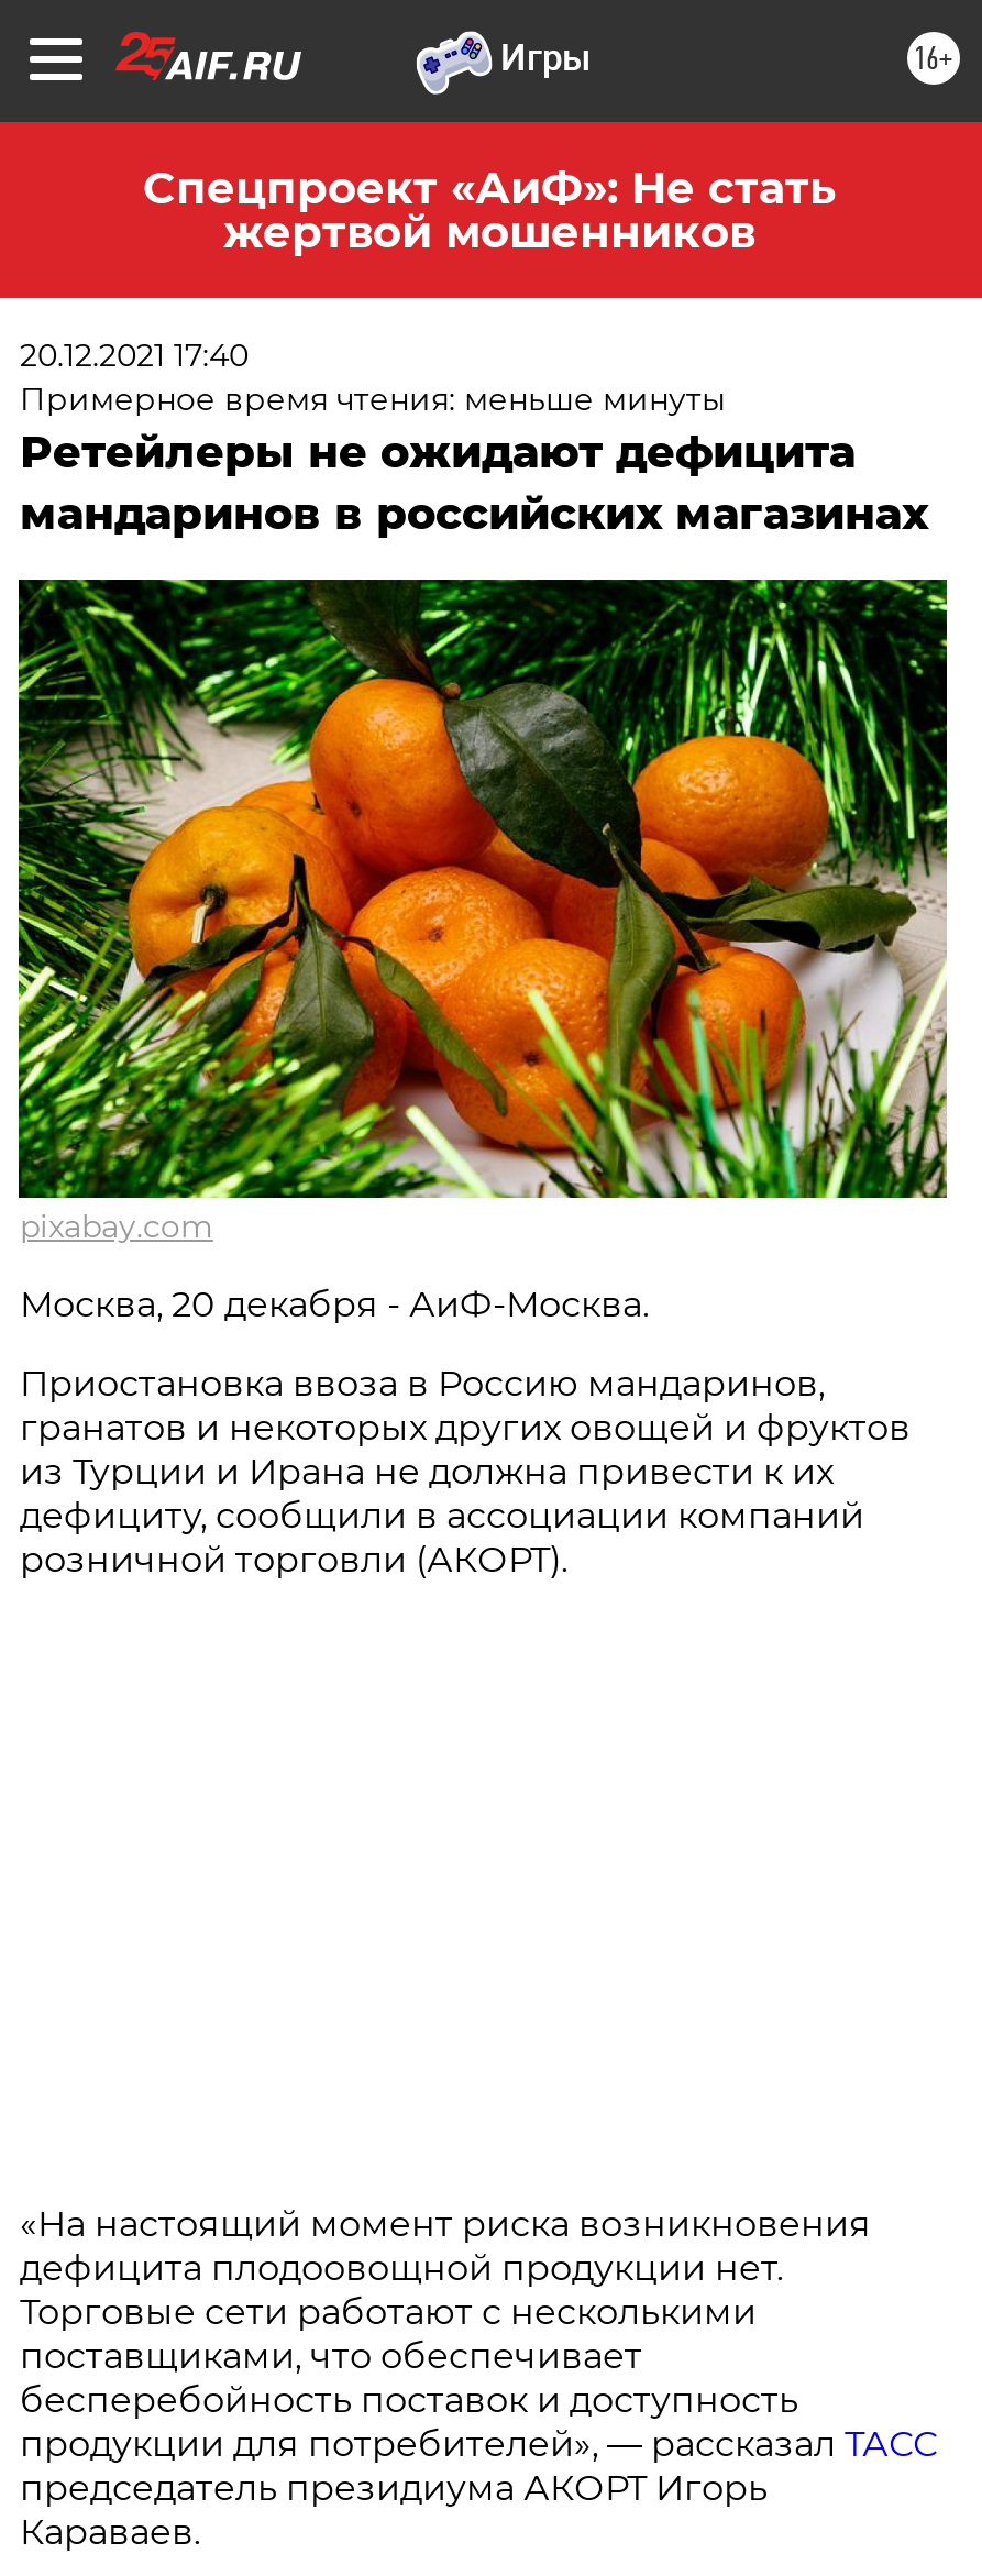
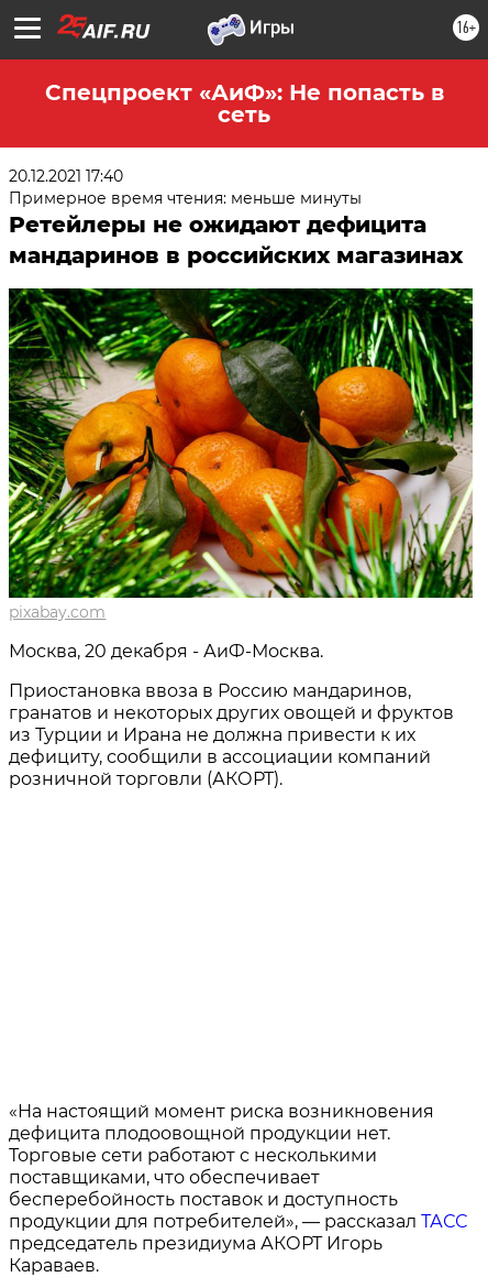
[143,162,836,258] Спецпроект «АиФ»: Не стать | жертвой мошенников -> [45,79,443,128] Спецпроект «АиФ»: Не попасть в | сеть

